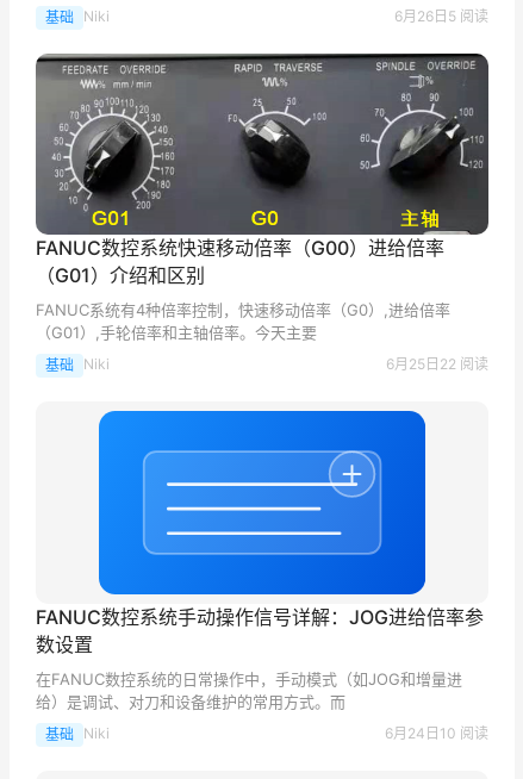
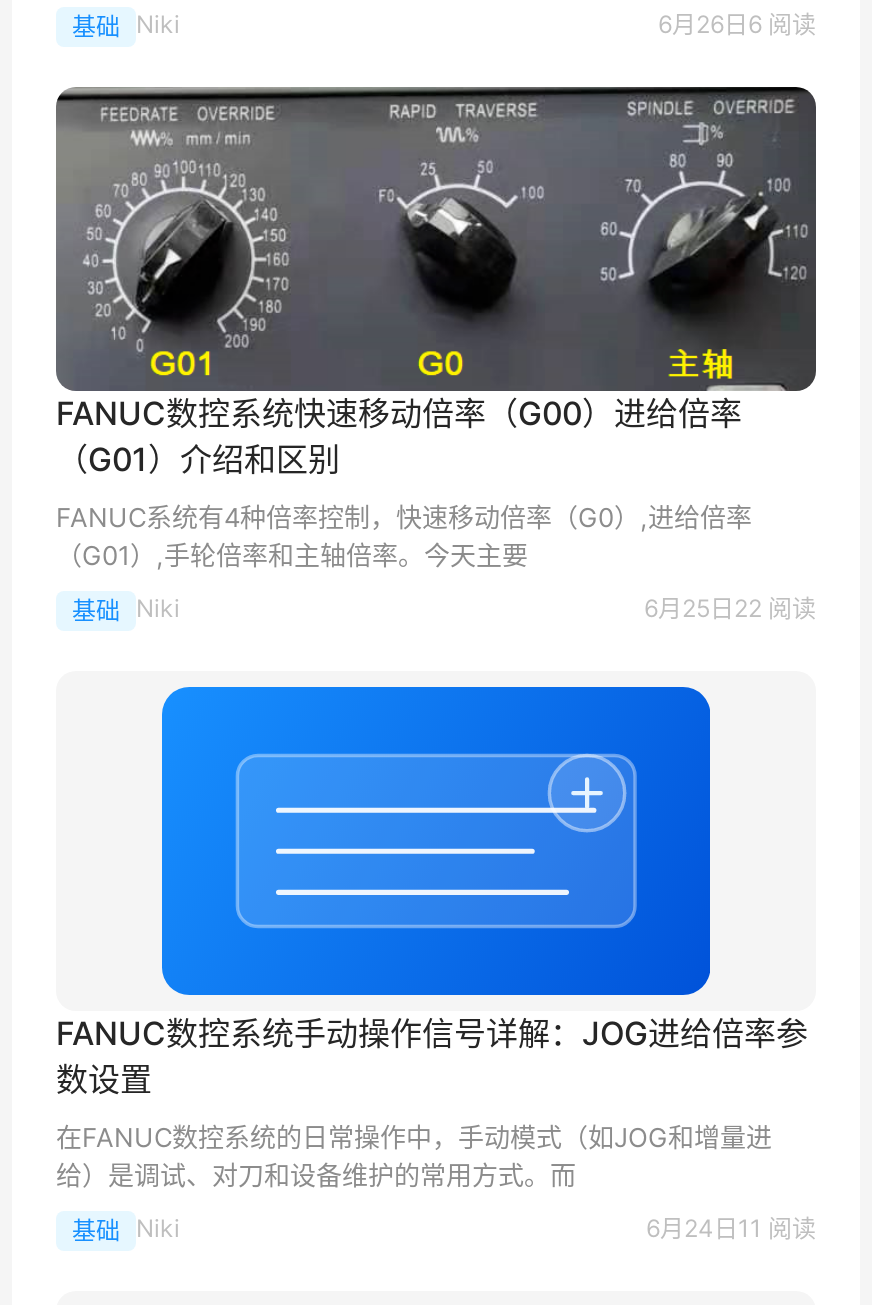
[394,8,488,25] 6月26日5 阅读 -> [658,10,816,40] 6月26日6 阅读
[385,725,488,742] 6月24日10 阅读 -> [646,1214,816,1244] 6月24日11 阅读

